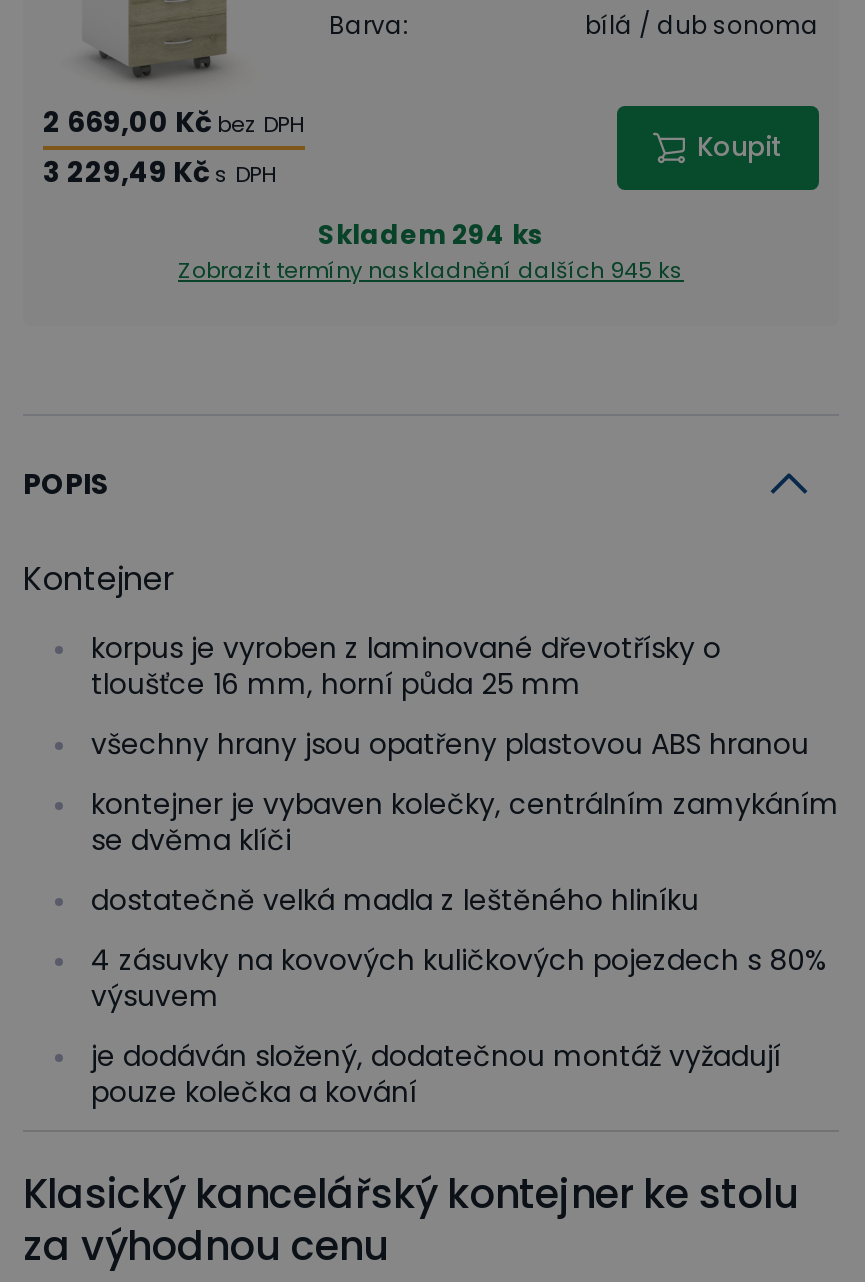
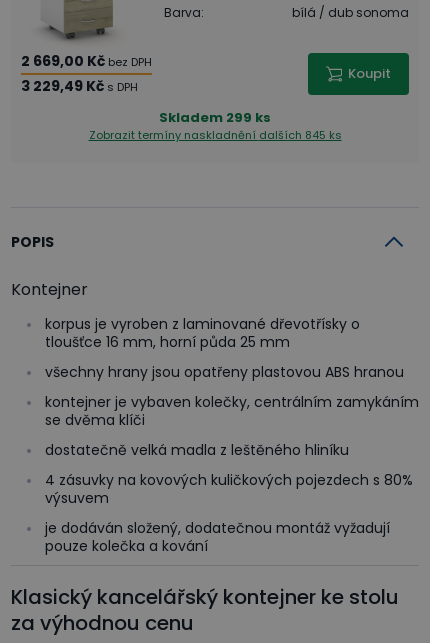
[318,215,544,253] Skladem 294 ks -> [159,108,271,127] Skladem 299 ks
[178,253,684,285] Zobrazit termíny naskladnění dalších 945 ks -> [88,127,341,143] Zobrazit termíny naskladnění dalších 845 ks

